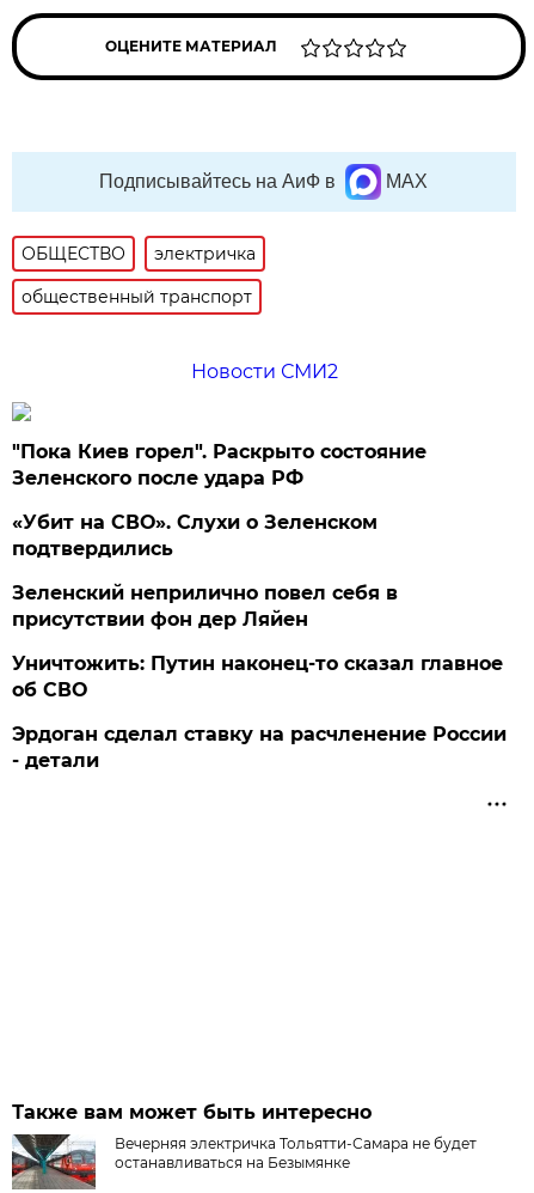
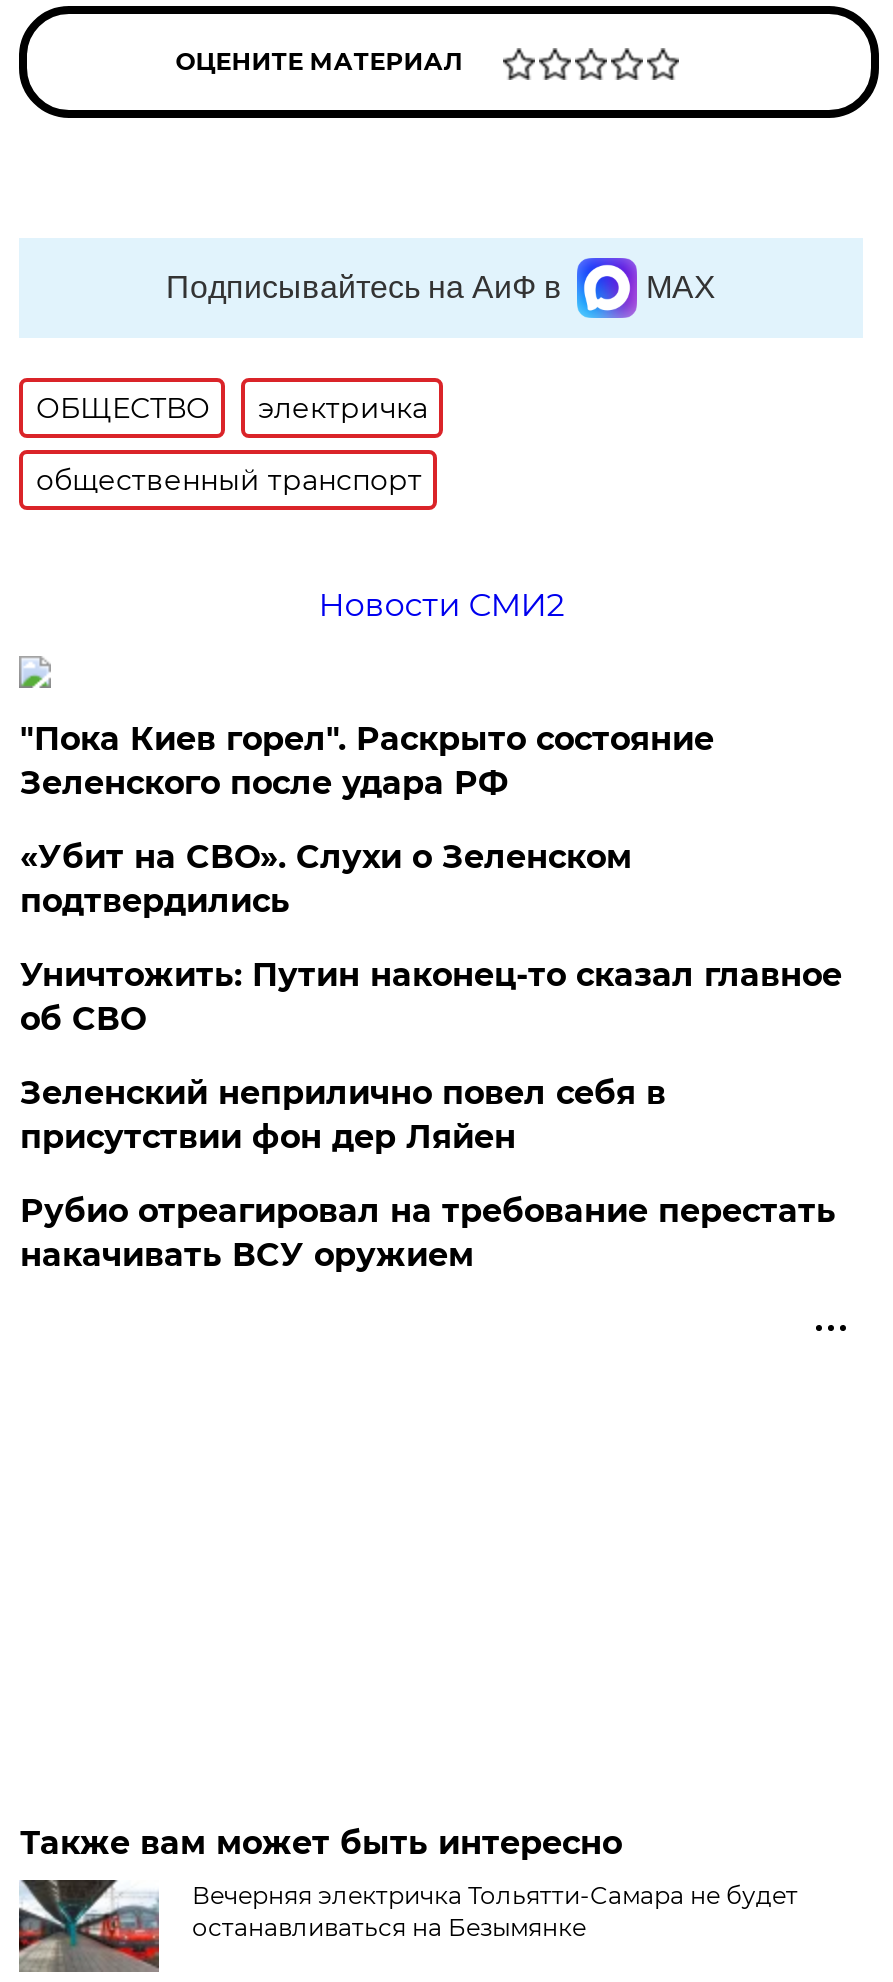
moved [12,582,398,631] -> [20,1074,666,1156]: Зеленский неприлично повел cебя в | присутствии фон дер Ляйен
moved [12,652,503,701] -> [20,956,842,1038]: Уничтожить: Путин наконец-то сказал главное | об СВО
[12,723,507,772] Эрдоган сделал ставку на расчленение России | - детали -> [20,1192,836,1274] Рубио отреагировал на требование перестать | накачивать ВСУ оружием

